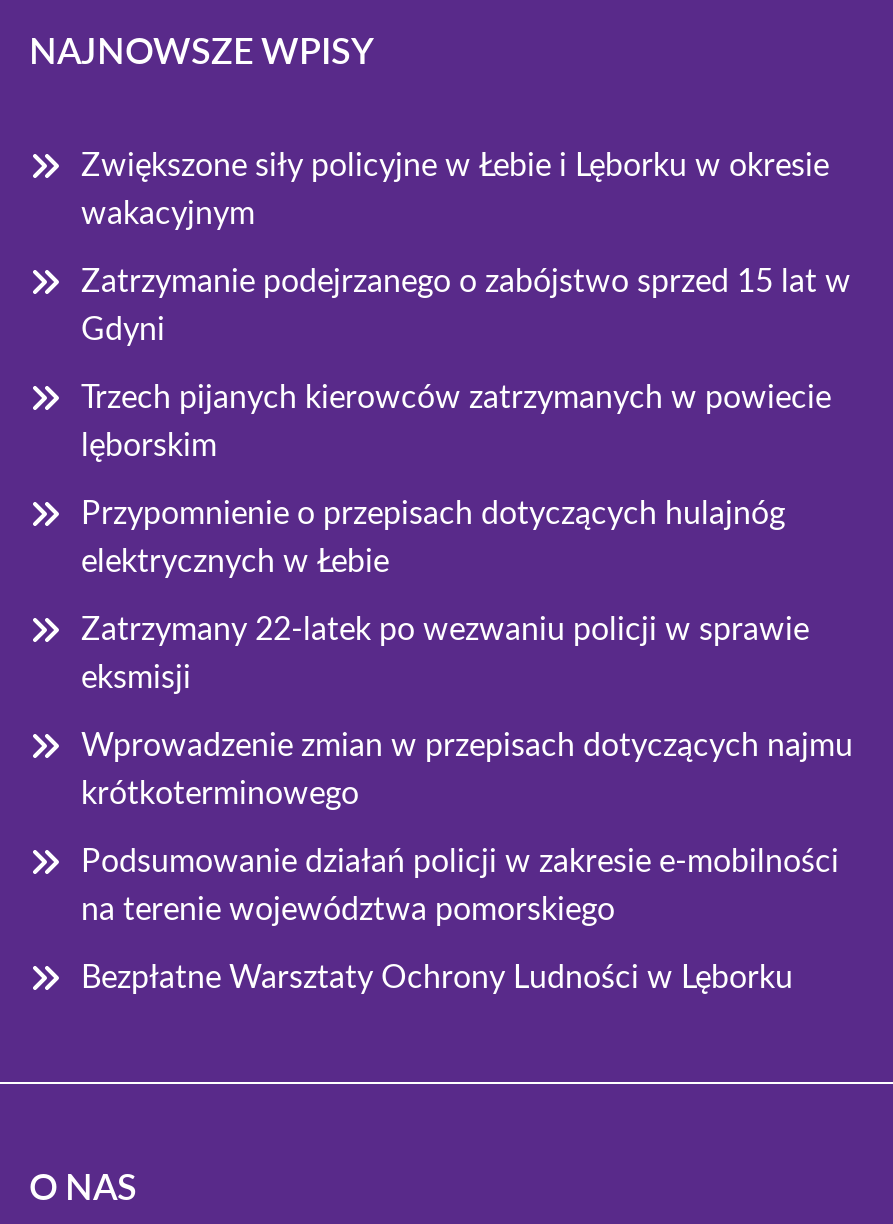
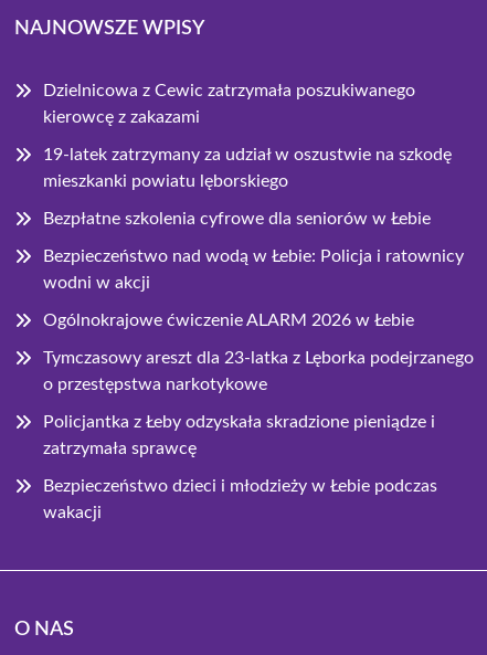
[81,150,853,994] Zwiększone siły policyjne w Łebie i Lęborku w okresie | wakacyjnym | Zatrzymanie podejrzanego o zabójstwo sprzed 15 lat w | Gdyni | Trzech pijanych kierowców zatrzymanych w powiecie | lęborskim | Przypomnienie o przepisach dotyczących hulajnóg | elektrycznych w Łebie | Zatrzymany 22-latek po wezwaniu policji w sprawie | eksmisji | Wprowadzenie zmian w przepisach dotyczących najmu | krótkoterminowego | Podsumowanie działań policji w zakresie e-mobilności | na terenie województwa pomorskiego | Bezpłatne Warsztaty Ochrony Ludności w Lęborku -> [43,82,474,521] Dzielnicowa z Cewic zatrzymała poszukiwanego | kierowcę z zakazami | 19-latek zatrzymany za udział w oszustwie na szkodę | mieszkanki powiatu lęborskiego | Bezpłatne szkolenia cyfrowe dla seniorów w Łebie | Bezpieczeństwo nad wodą w Łebie: Policja i ratownicy | wodni w akcji | Ogólnokrajowe ćwiczenie ALARM 2026 w Łebie | Tymczasowy areszt dla 23-latka z Lęborka podejrzanego | o przestępstwa narkotykowe | Policjantka z Łeby odzyskała skradzione pieniądze i | zatrzymała sprawcę | Bezpieczeństwo dzieci i młodzieży w Łebie podczas | wakacji

